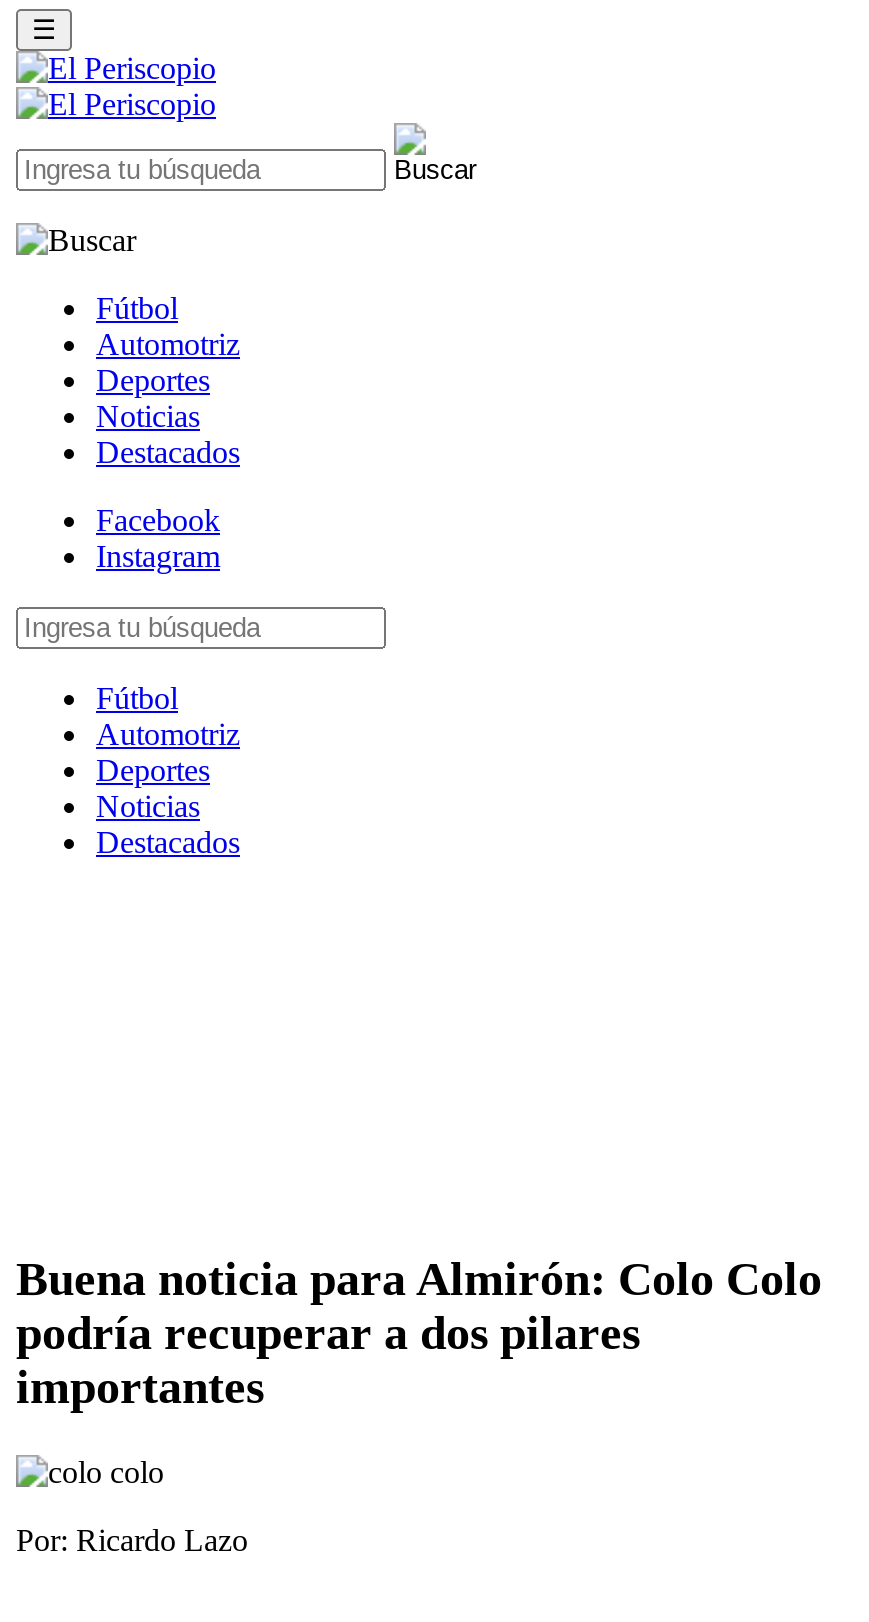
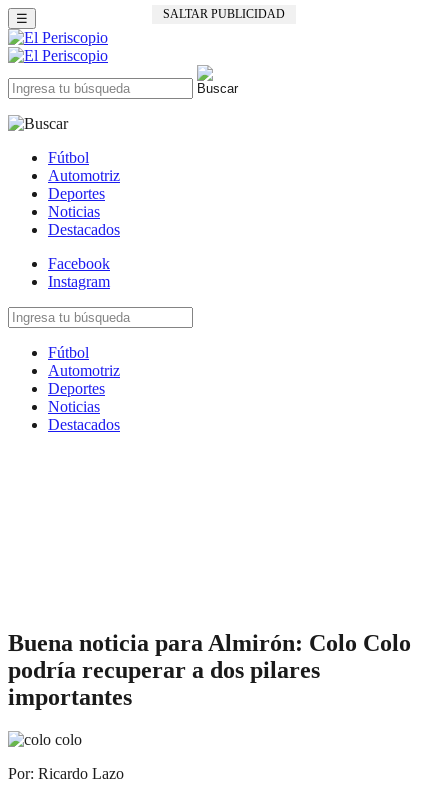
none -> [163,7,285,21] SALTAR PUBLICIDAD

